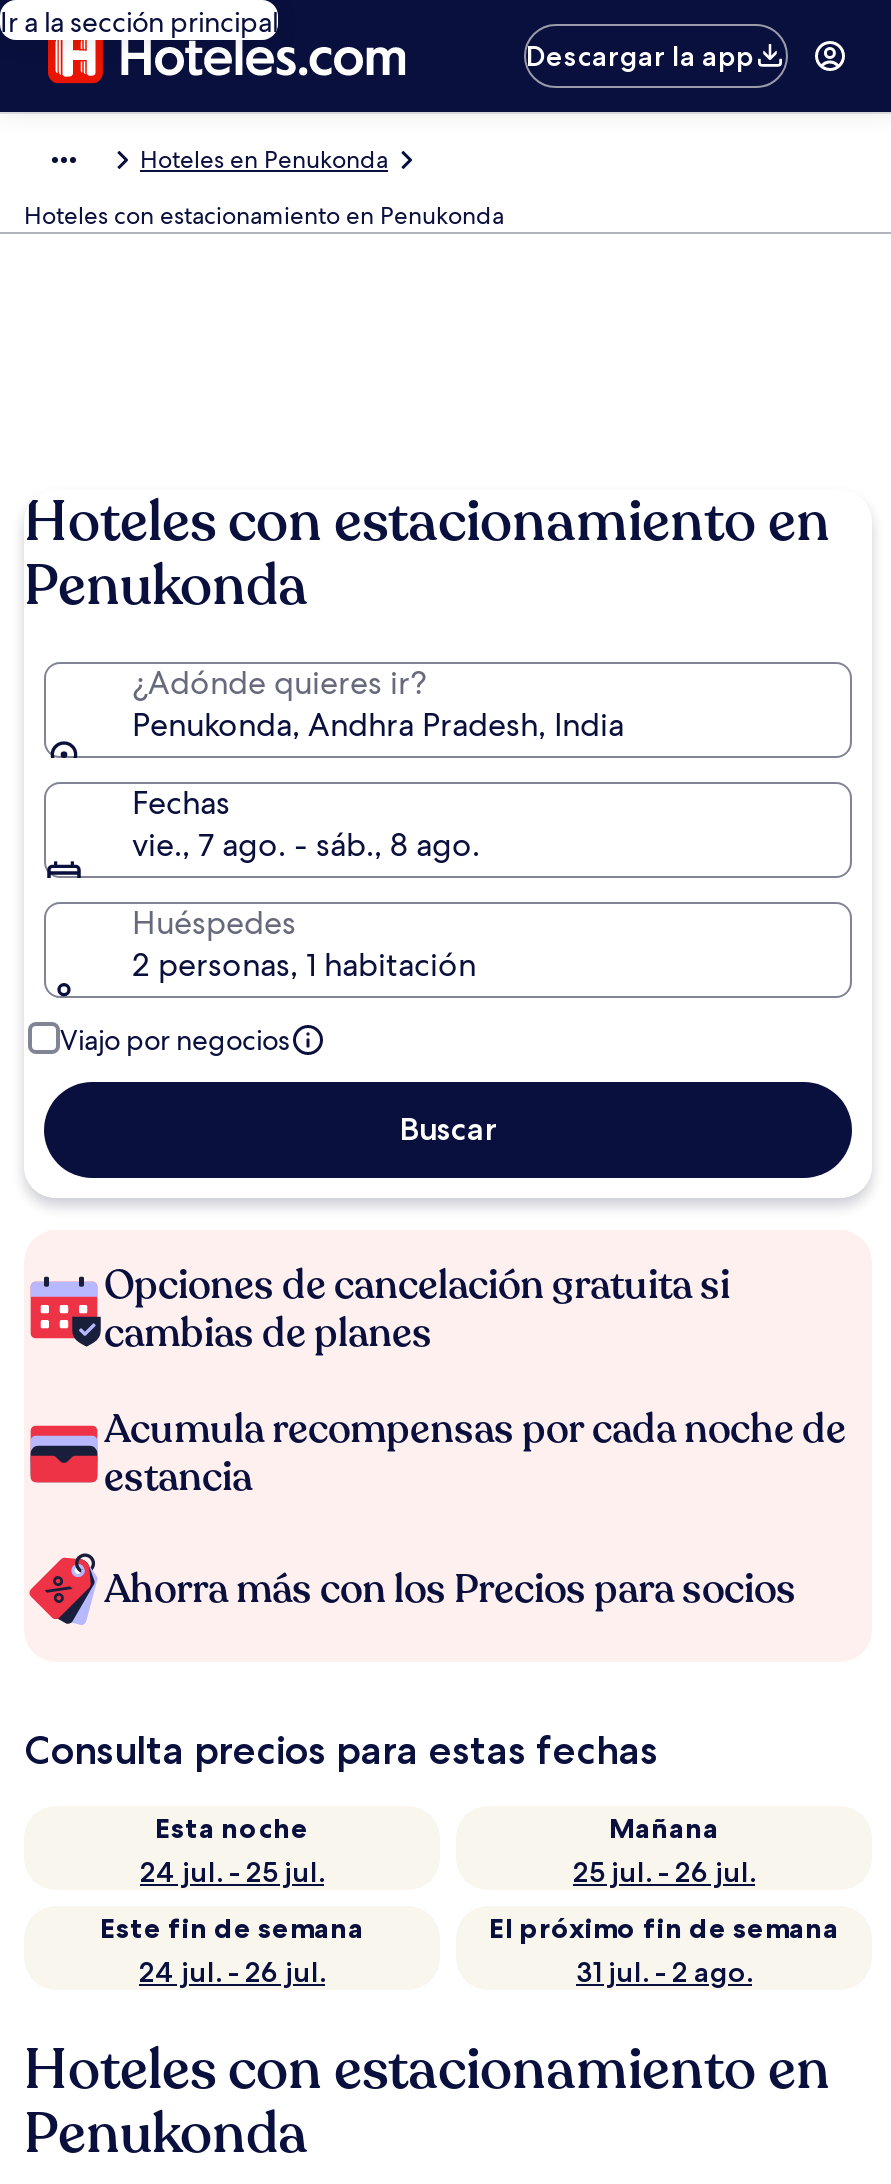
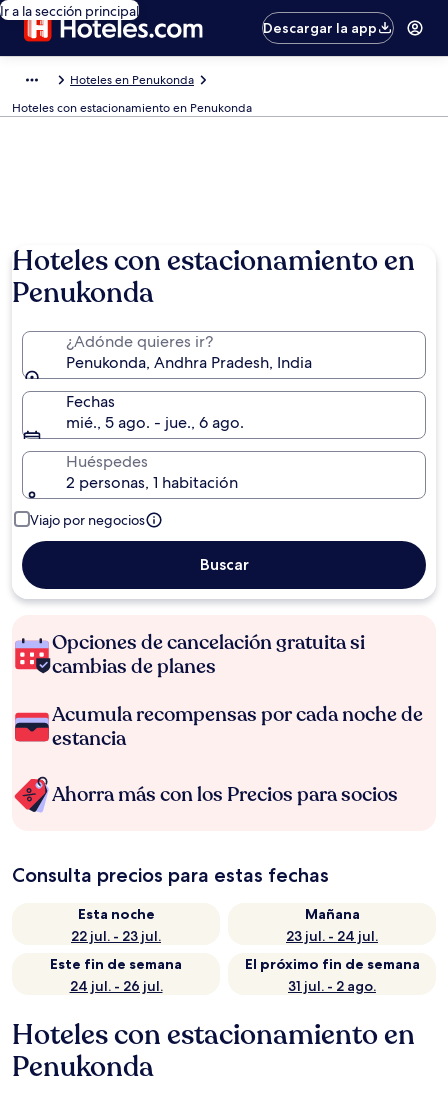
[132,824,480,866] vie., 7 ago. - sáb., 8 ago. -> [66,412,244,433] mié., 5 ago. - jue., 6 ago.
[140,1854,324,1890] 24 jul. - 25 jul. -> [71,927,161,945] 22 jul. - 23 jul.
[573,1854,755,1890] 25 jul. - 26 jul. -> [286,927,378,945] 23 jul. - 24 jul.

